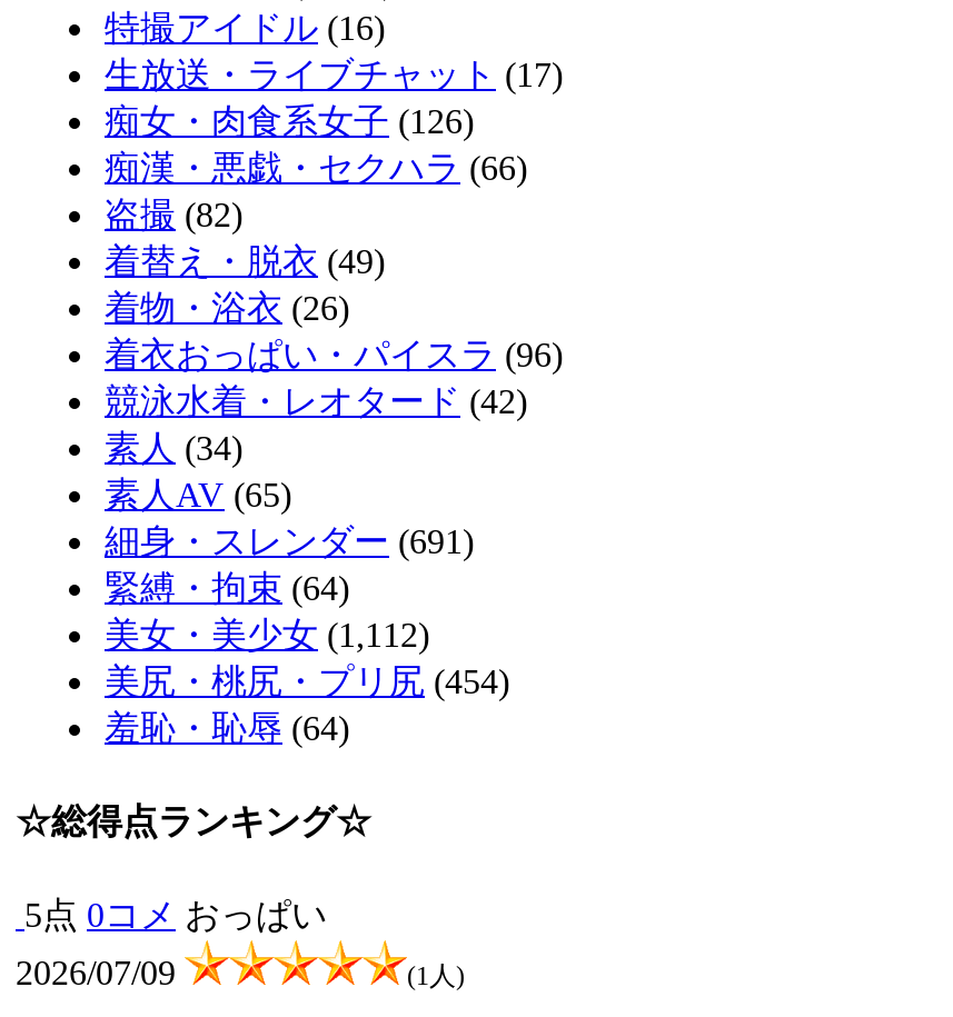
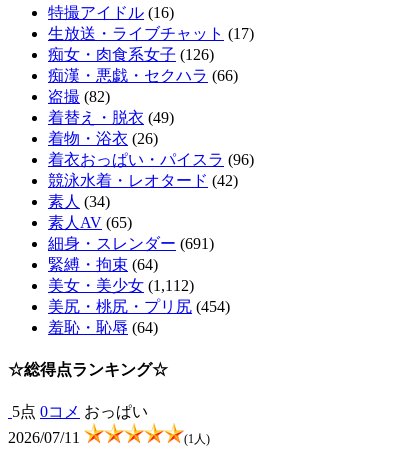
[16,954,185,992] 2026/07/09 -> [8,429,84,446] 2026/07/11

